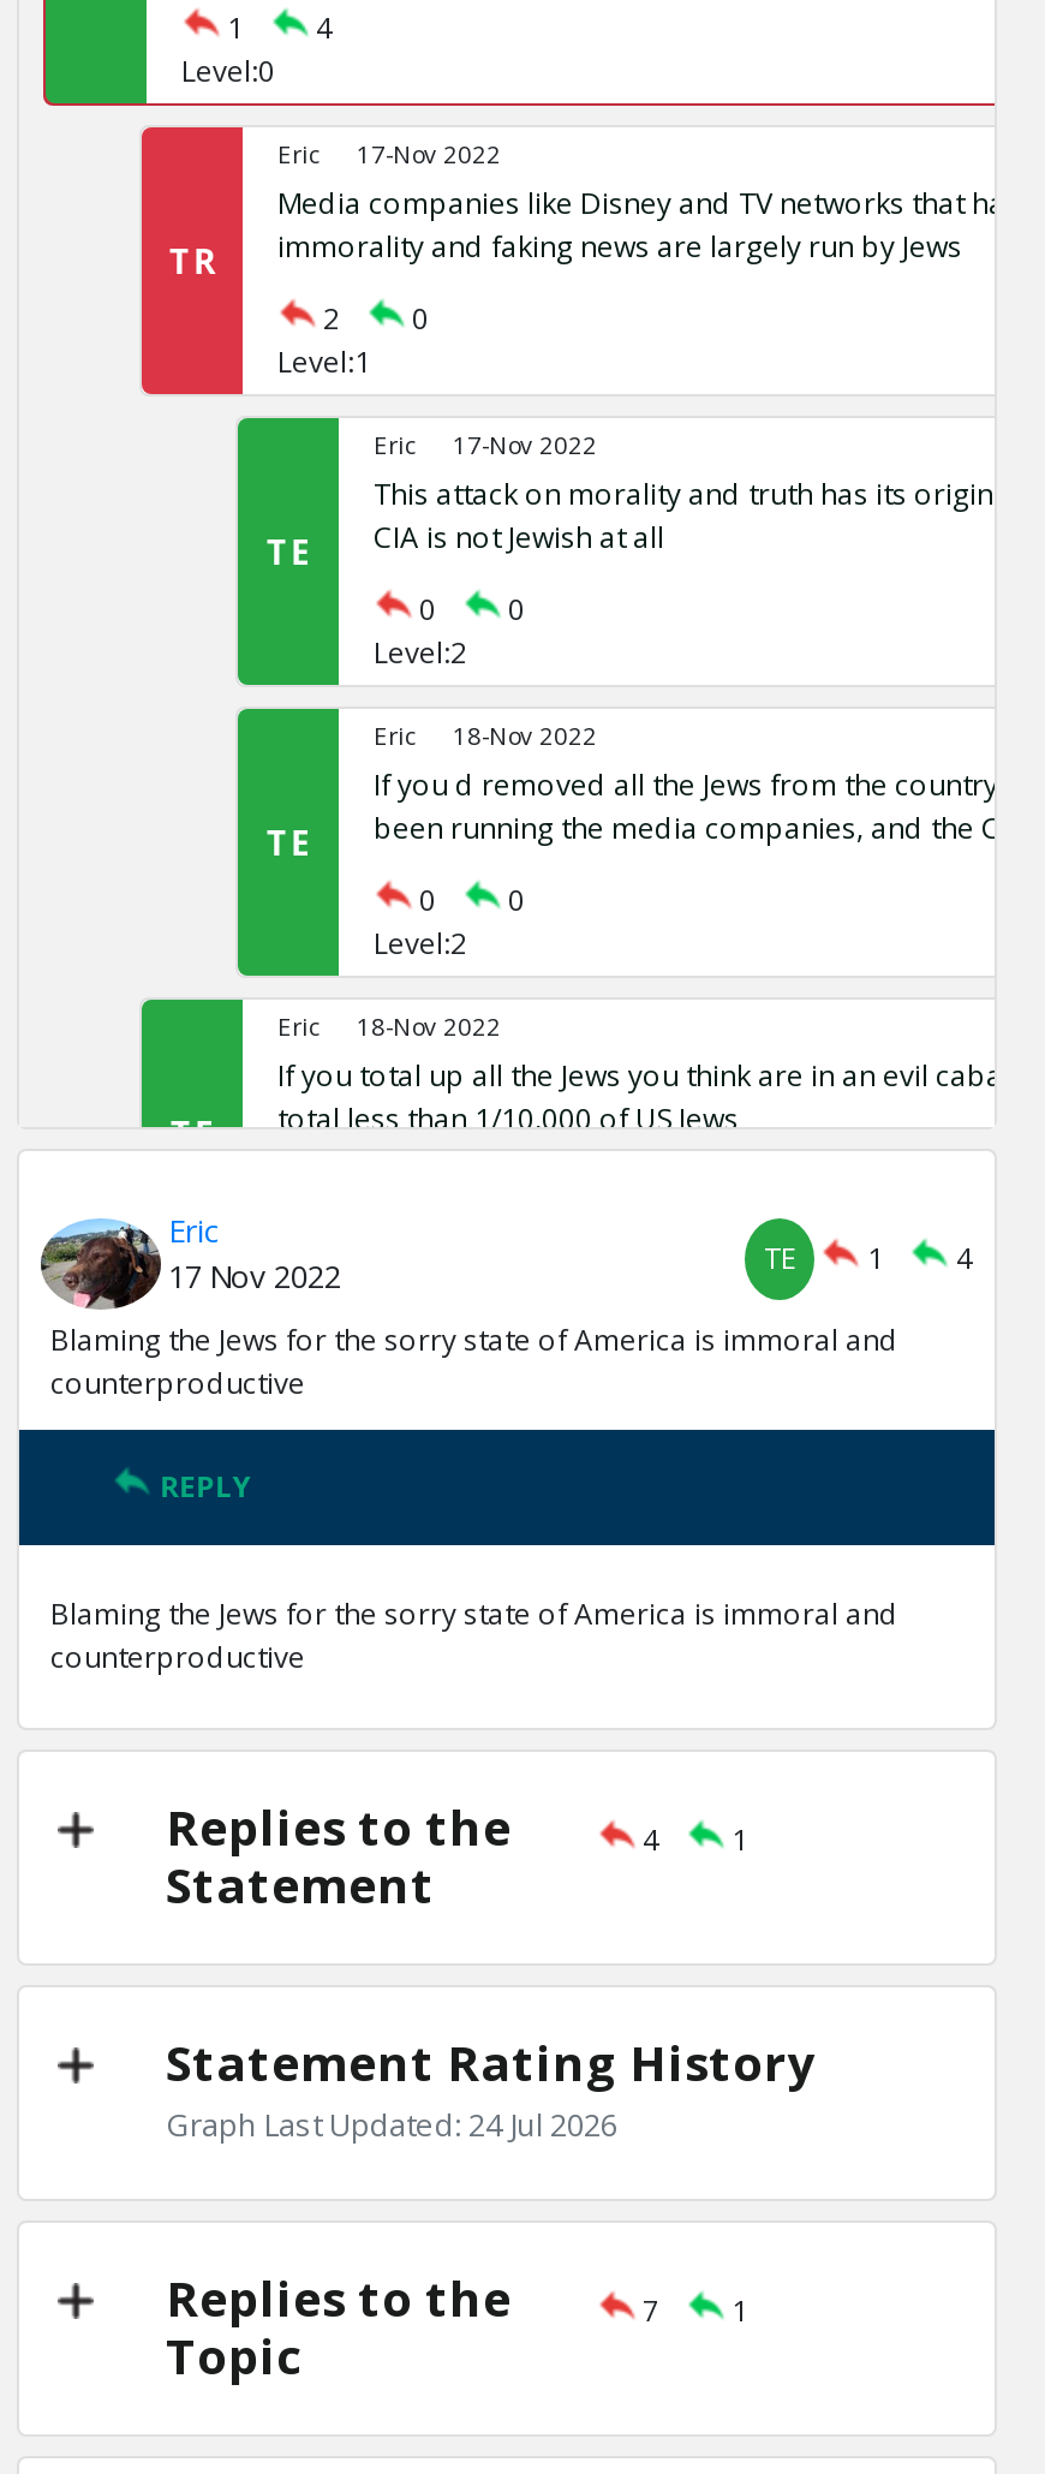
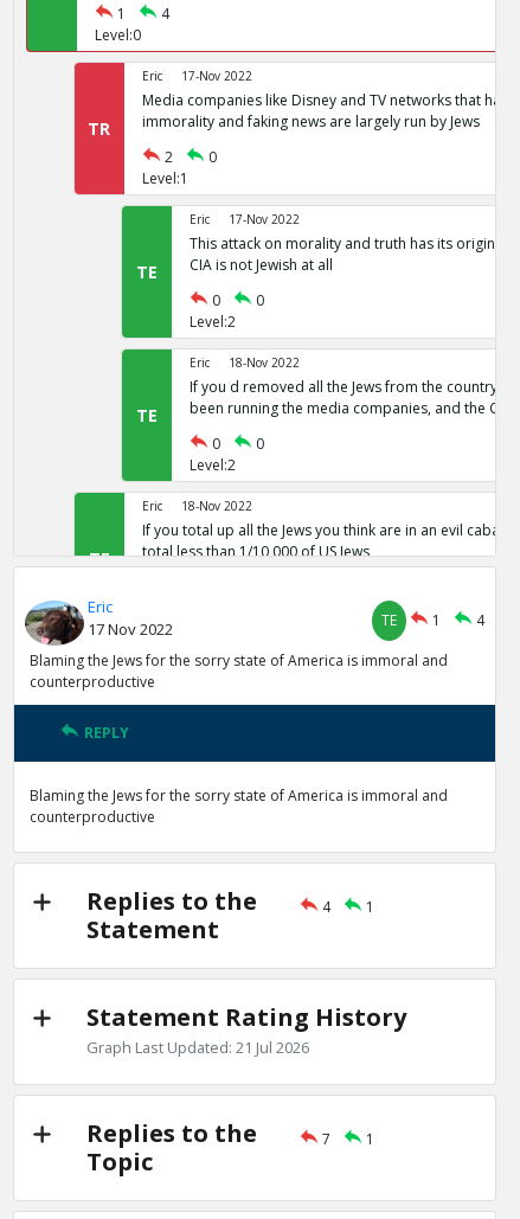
[166,2102,617,2145] Graph Last Updated: 24 Jul 2026 -> [86,1036,309,1058] Graph Last Updated: 21 Jul 2026

